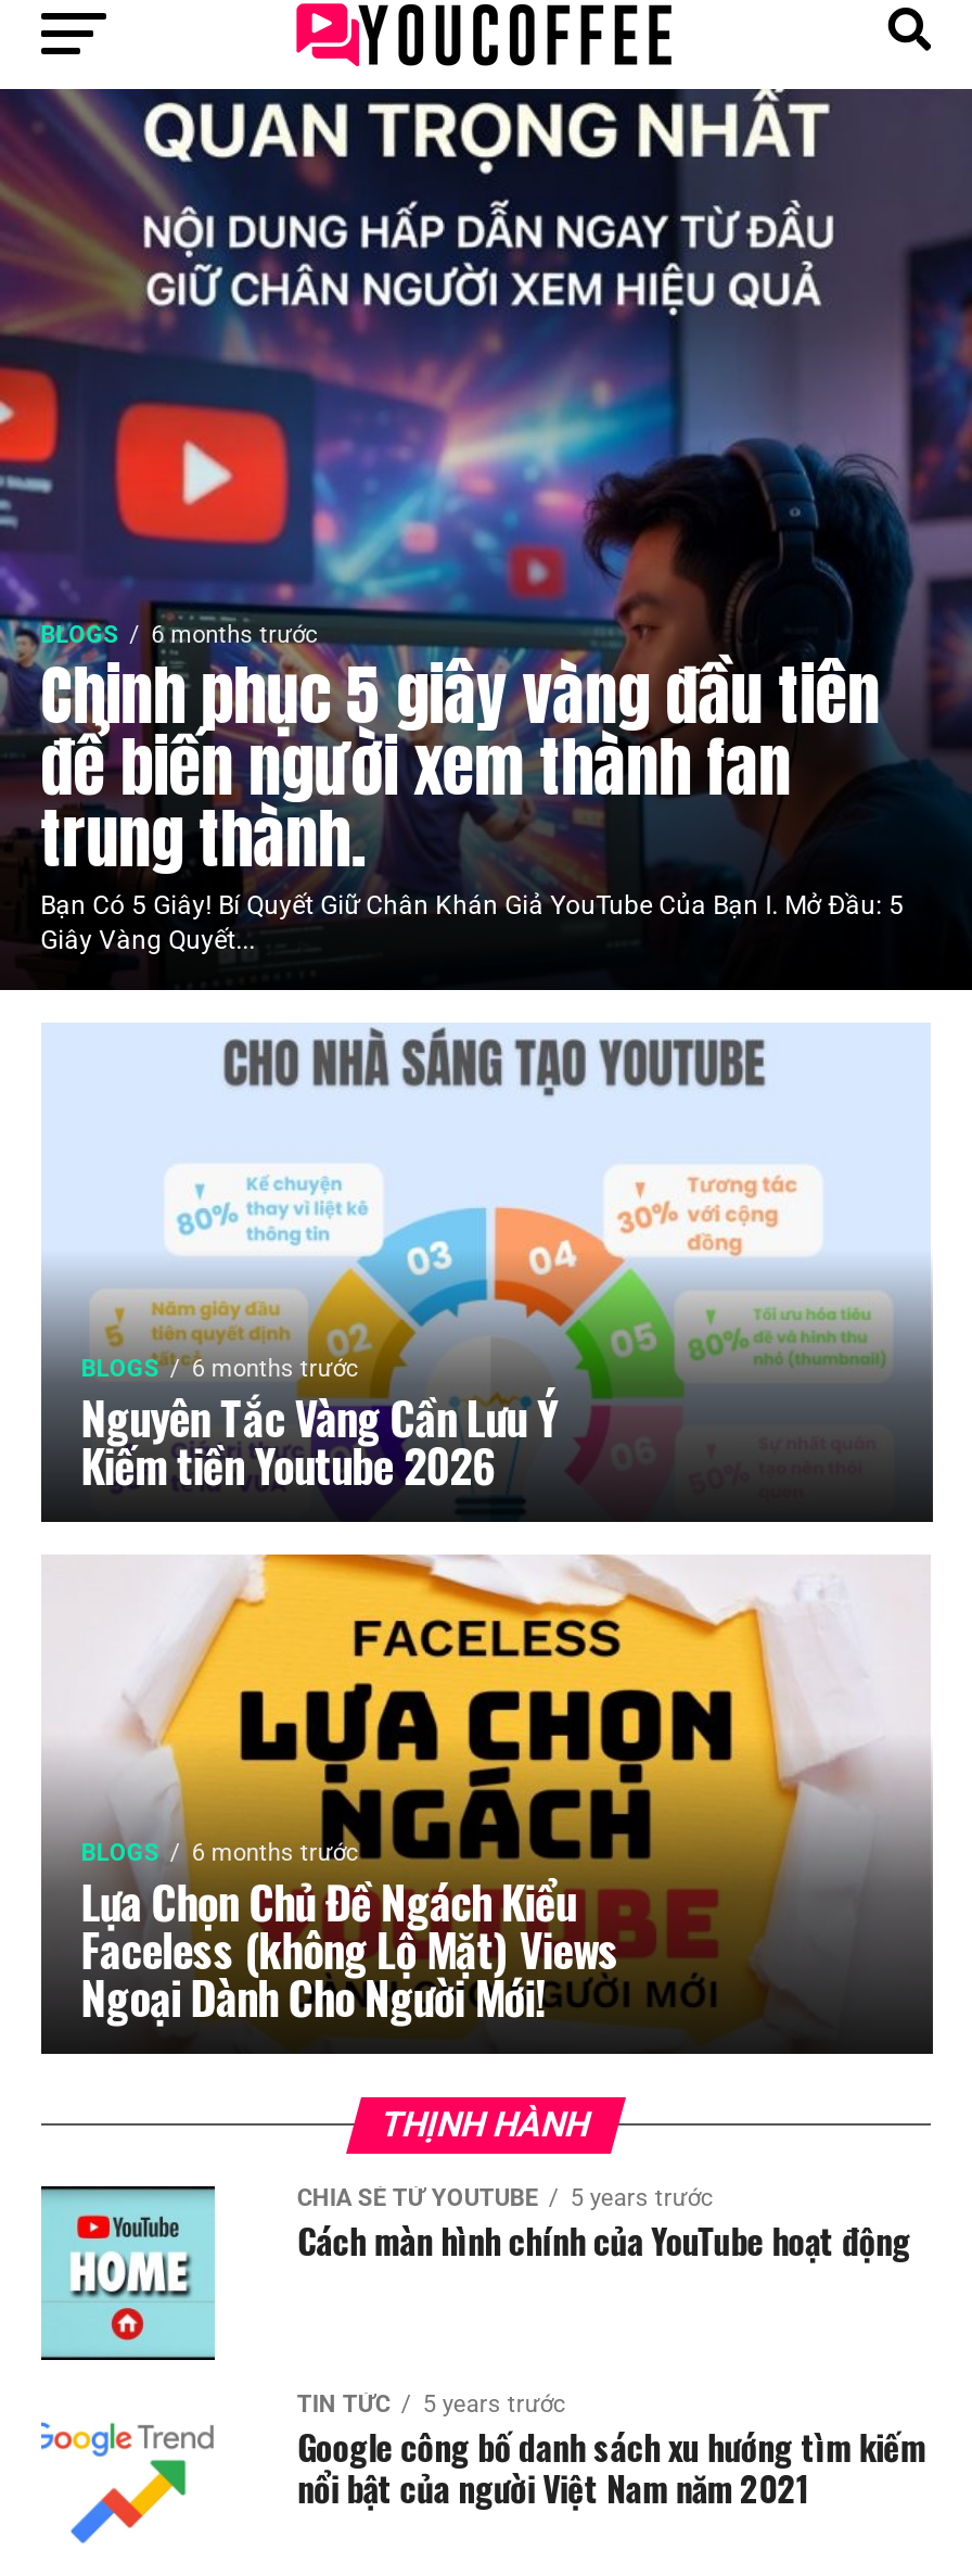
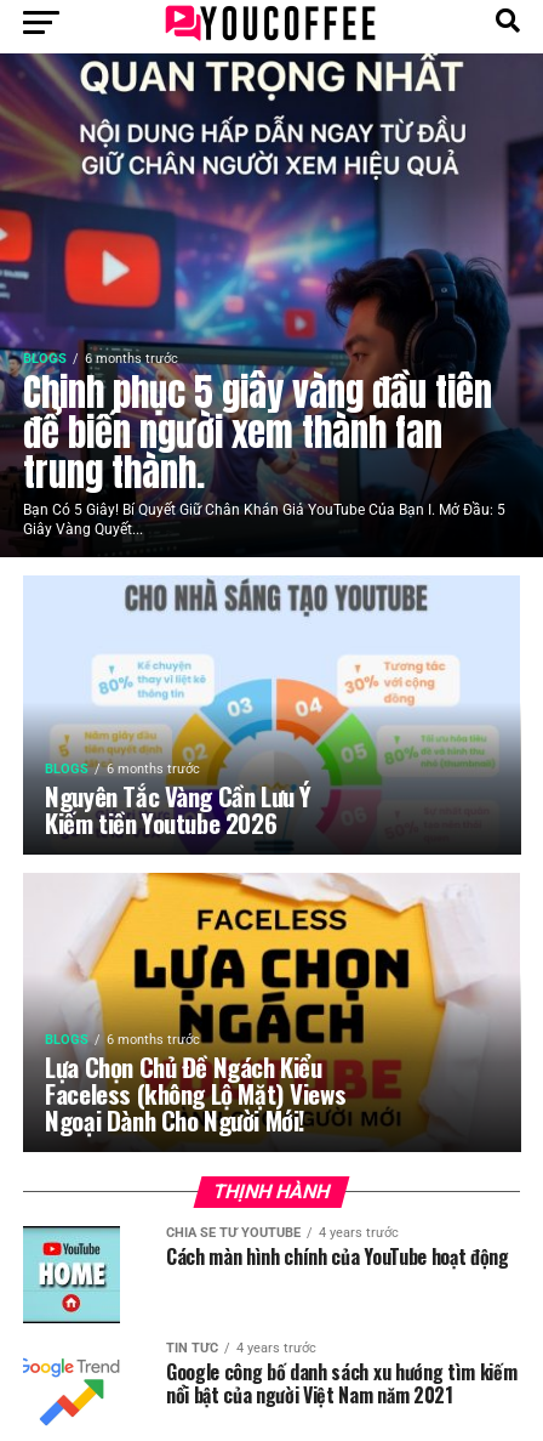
[297,2184,714,2212] CHIA SẺ TỪ YOUTUBE 5 years trước -> [166,1225,399,1241] CHIA SẺ TỪ YOUTUBE 4 years trước
[297,2390,566,2419] TIN TỨC 5 years trước -> [166,1340,316,1356] TIN TỨC 4 years trước

